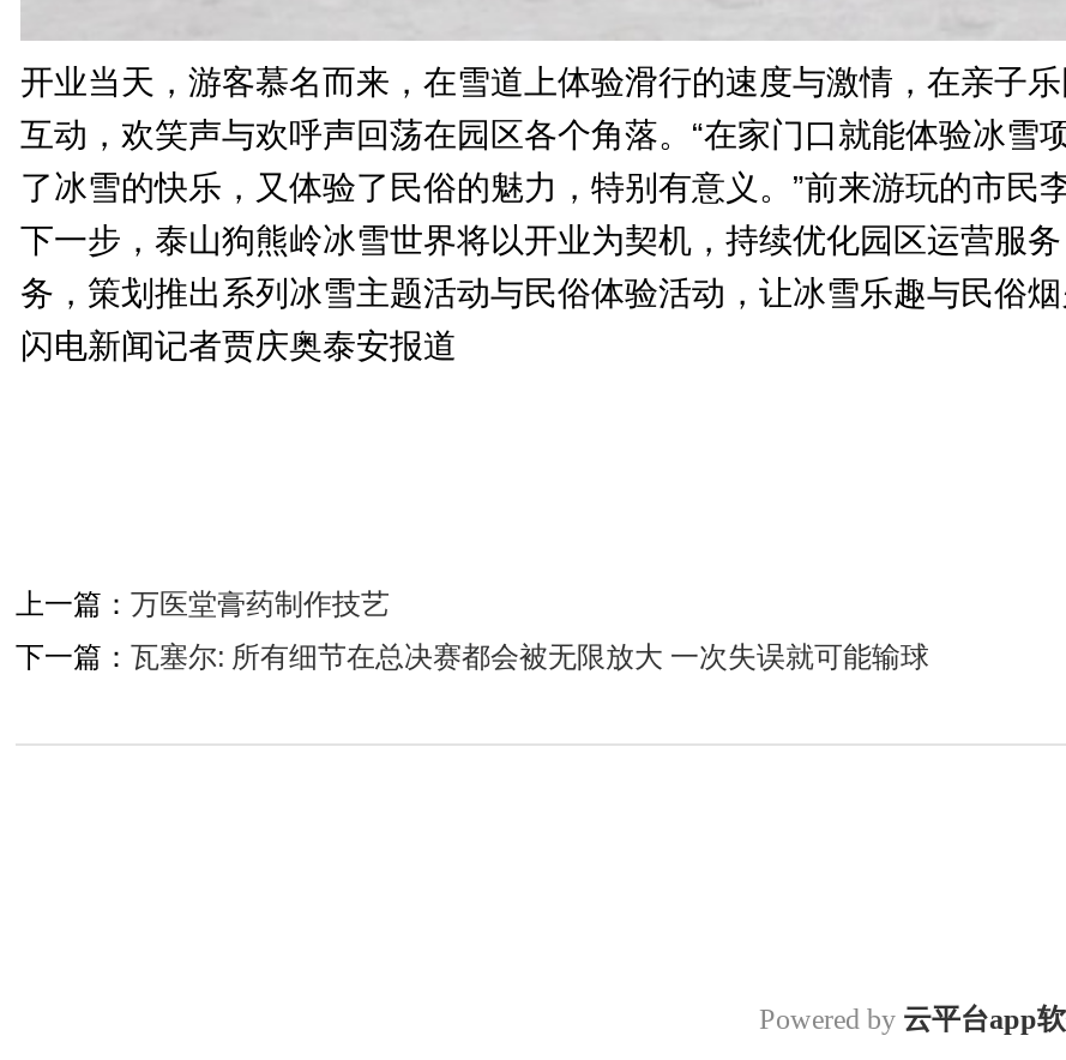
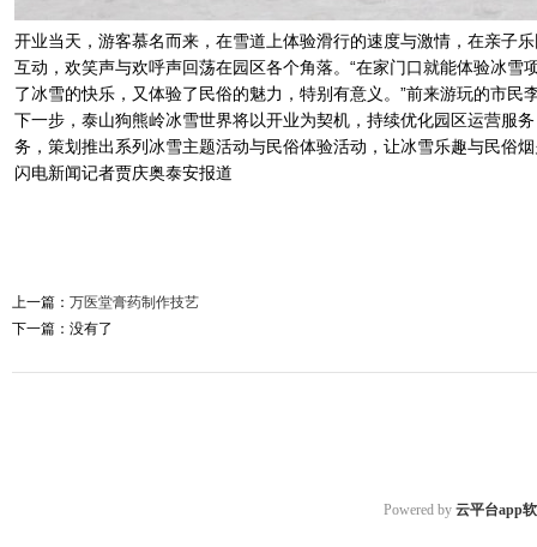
[16,640,929,674] 下一篇：瓦塞尔: 所有细节在总决赛都会被无限放大 一次失误就可能输球 -> [12,320,113,337] 下一篇：没有了

